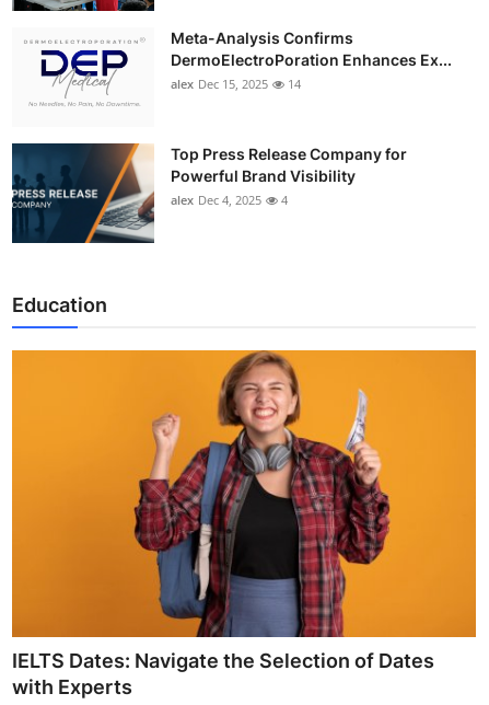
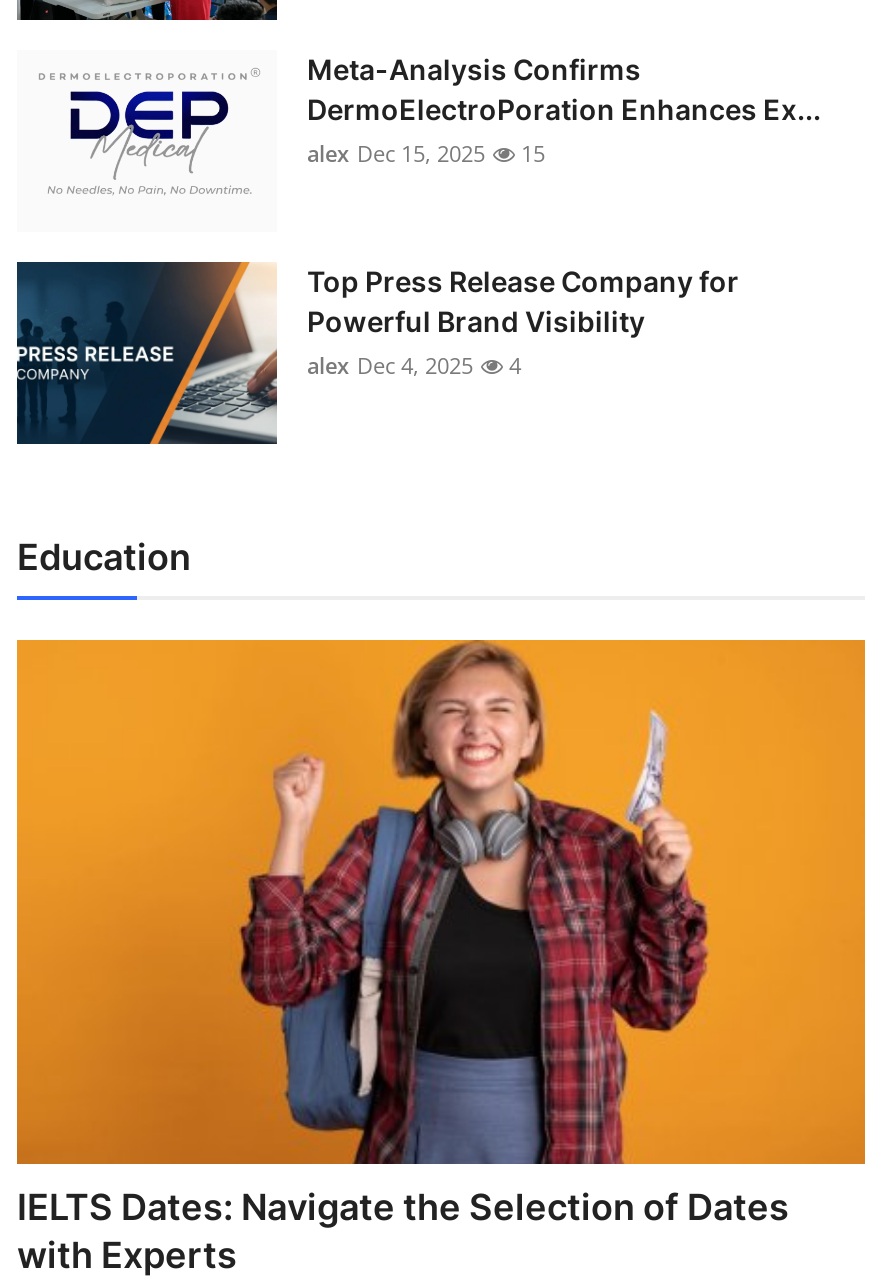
[171,76,301,92] alex Dec 15, 2025 14 -> [307,138,545,168] alex Dec 15, 2025 15

